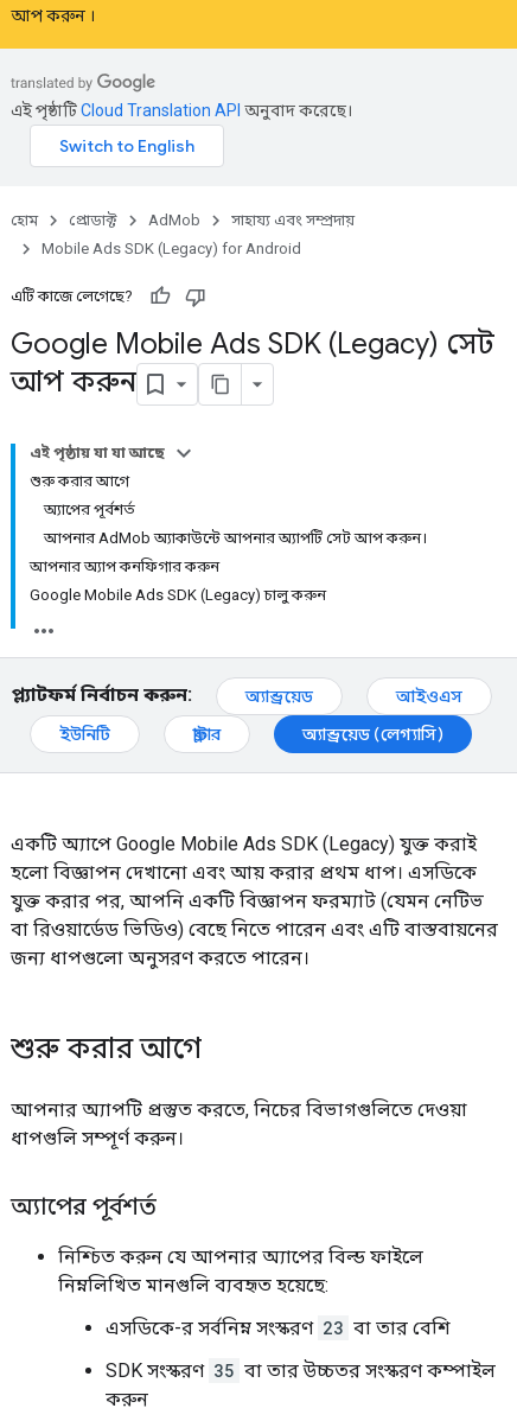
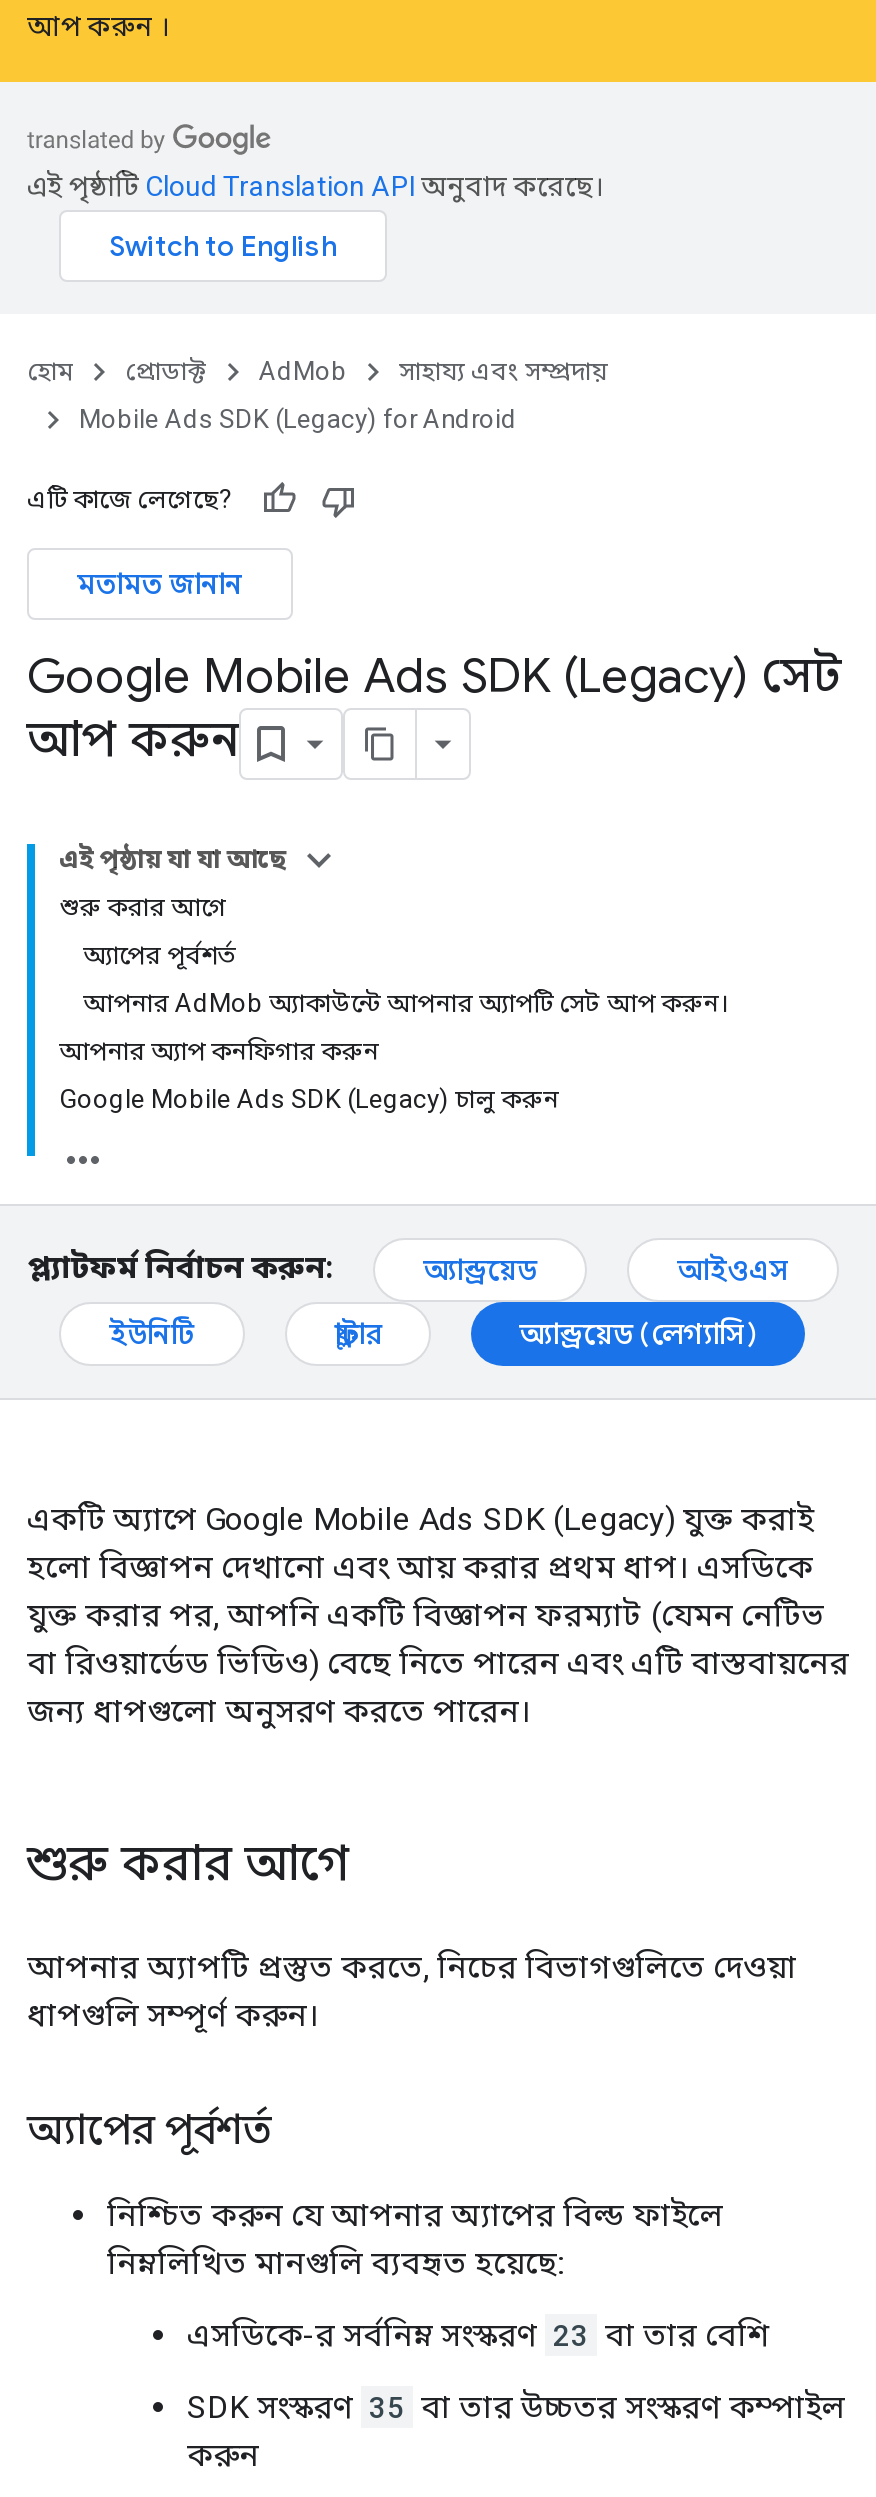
none -> [77,566,243,602] মতামত জানান

